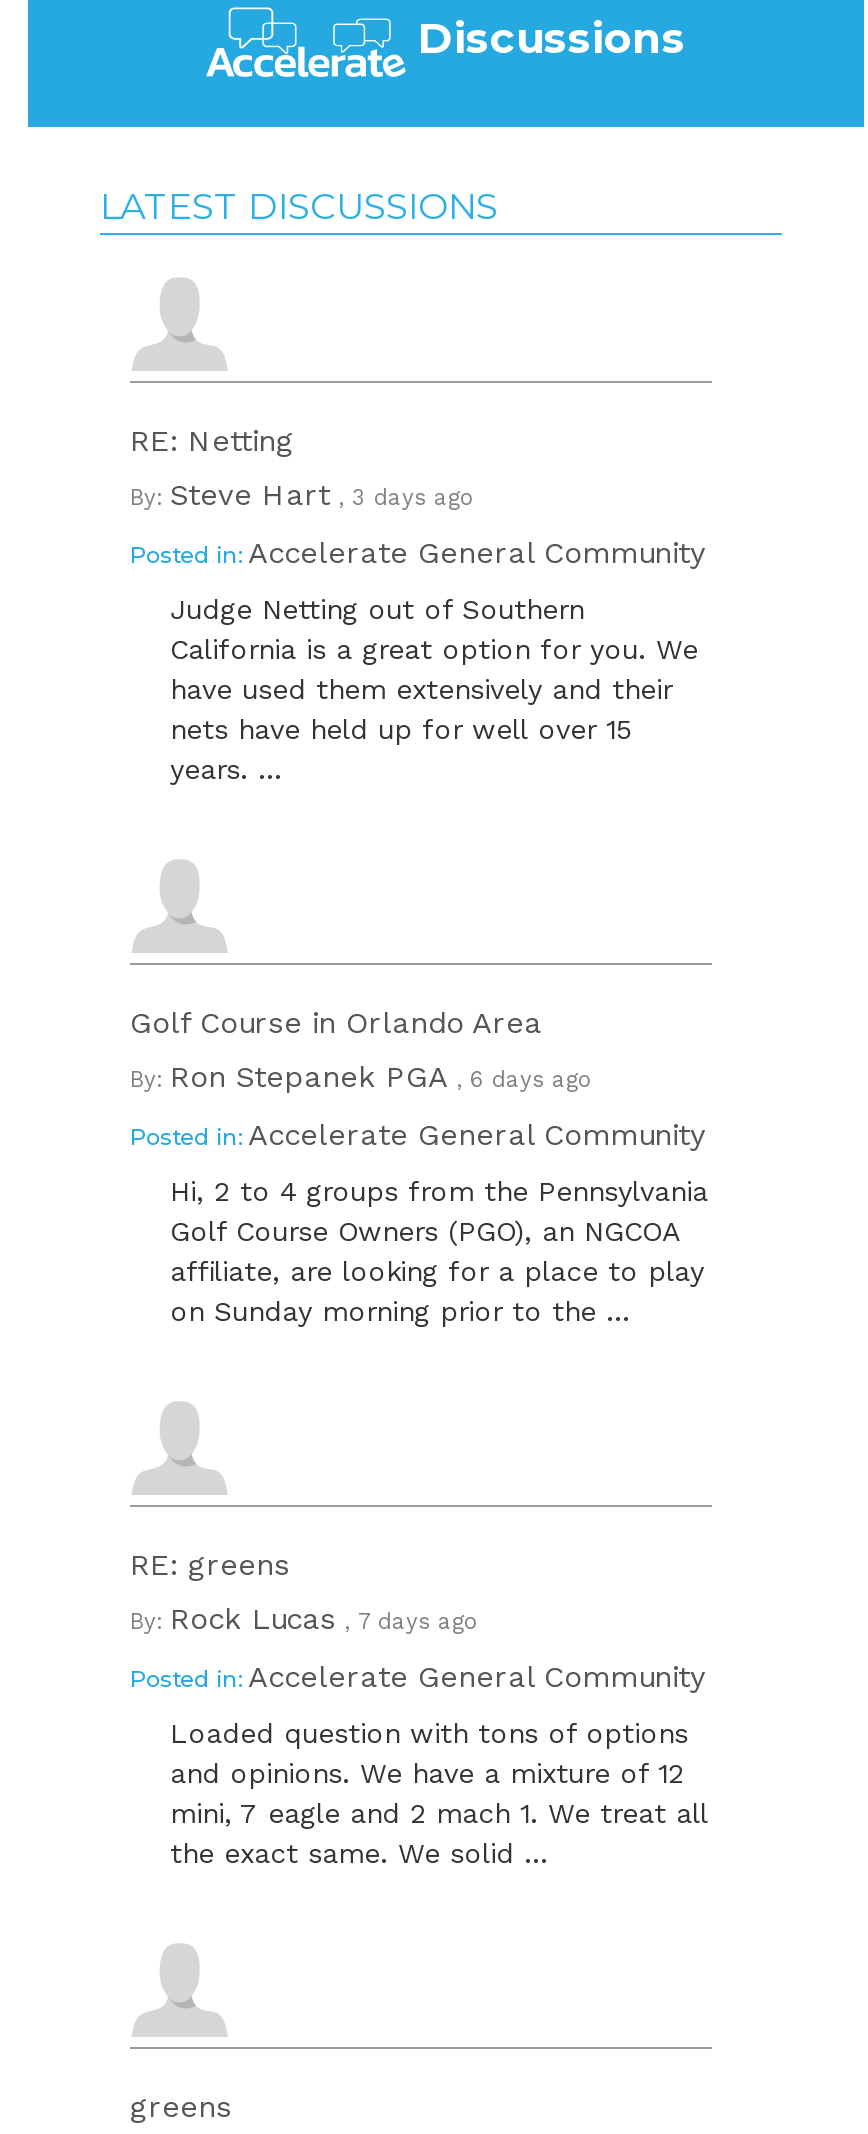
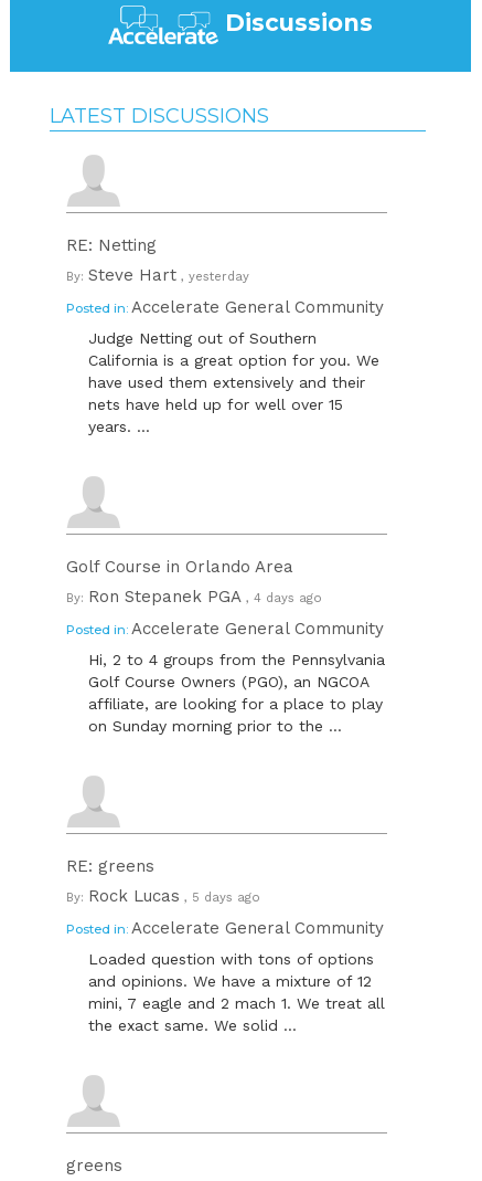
[130,476,476,512] By: Steve Hart, 3 days ago -> [66,265,249,285] By: Steve Hart, yesterday
[130,1058,594,1094] By: Ron Stepanek PGA, 6 days ago -> [66,586,322,606] By: Ron Stepanek PGA, 4 days ago
[130,1600,480,1636] By: Rock Lucas, 7 days ago -> [66,886,260,906] By: Rock Lucas, 5 days ago

